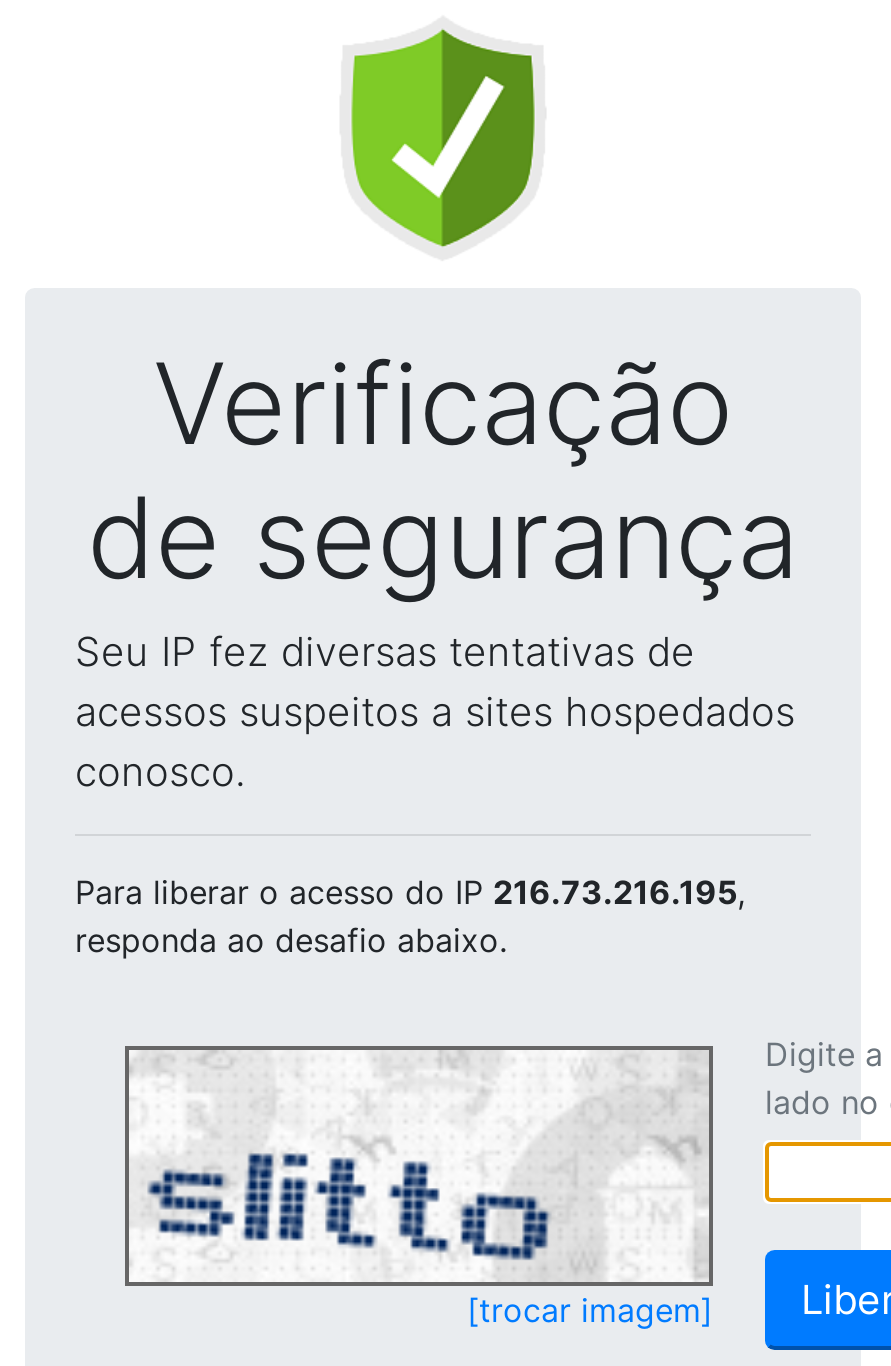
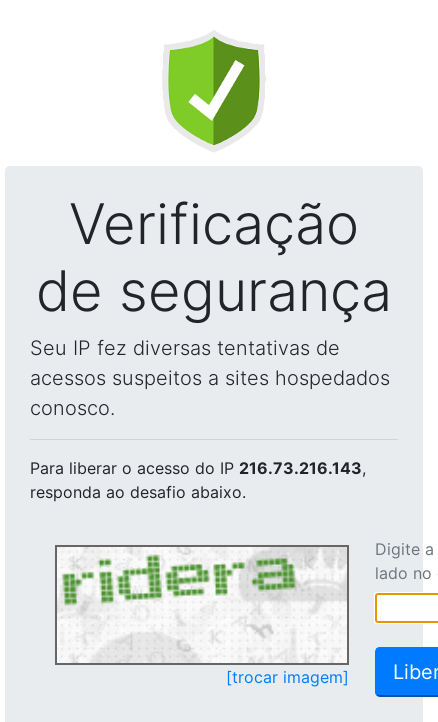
[75,872,745,912] Para liberar o acesso do IP 216.73.216.195, -> [30,458,366,478] Para liberar o acesso do IP 216.73.216.143,
[141,1054,705,1276] [image] -> [62,549,346,661] [image]

